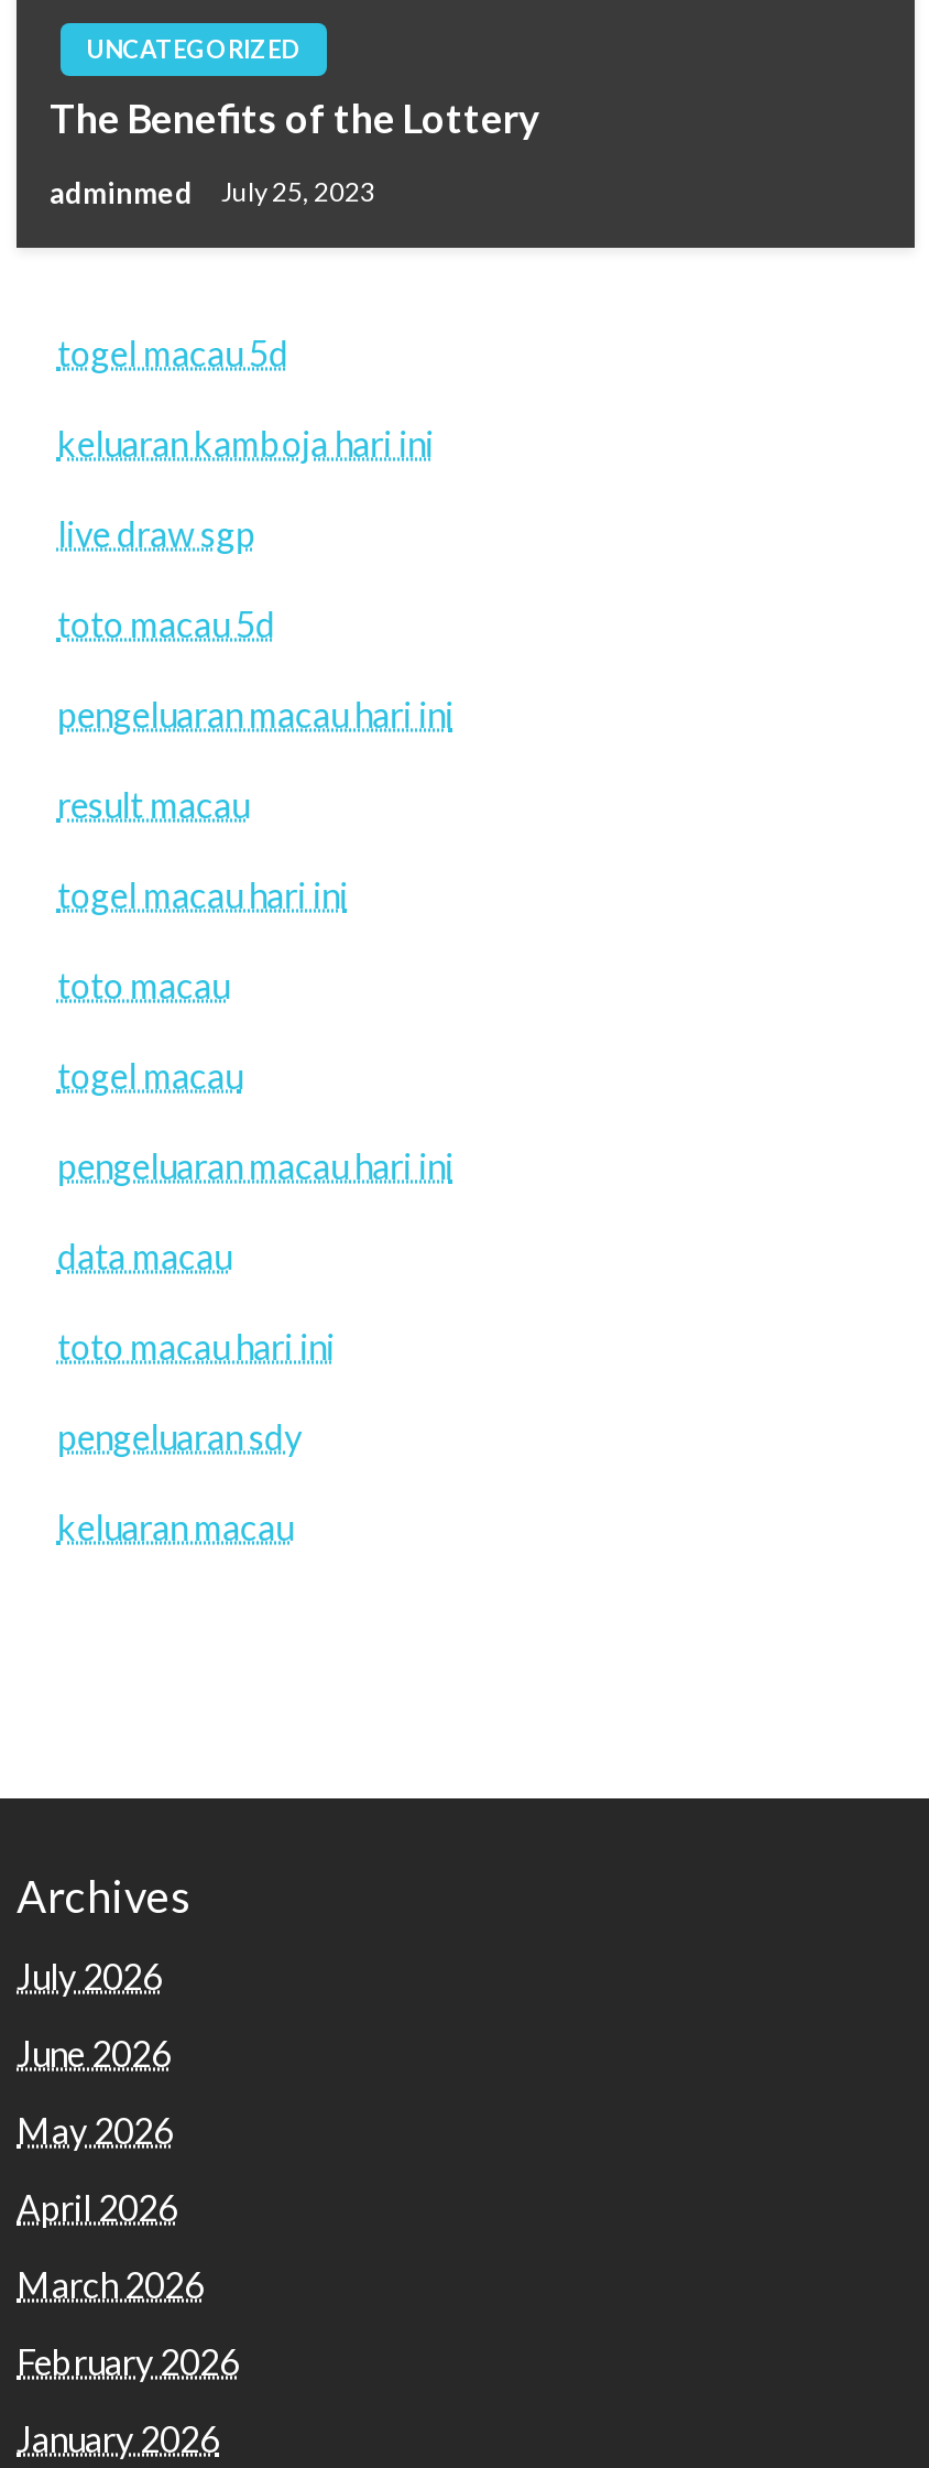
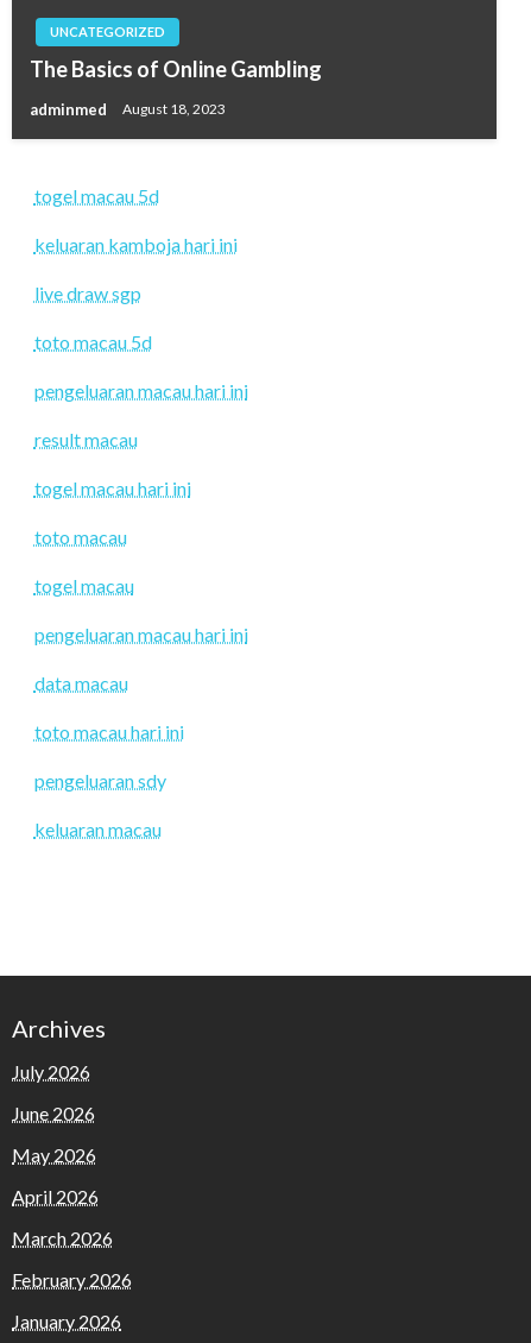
[50,93,540,142] The Benefits of the Lottery -> [30,56,322,82] The Basics of Online Gambling
[50,175,375,210] adminmed July 25, 2023 -> [30,100,226,119] adminmed August 18, 2023

